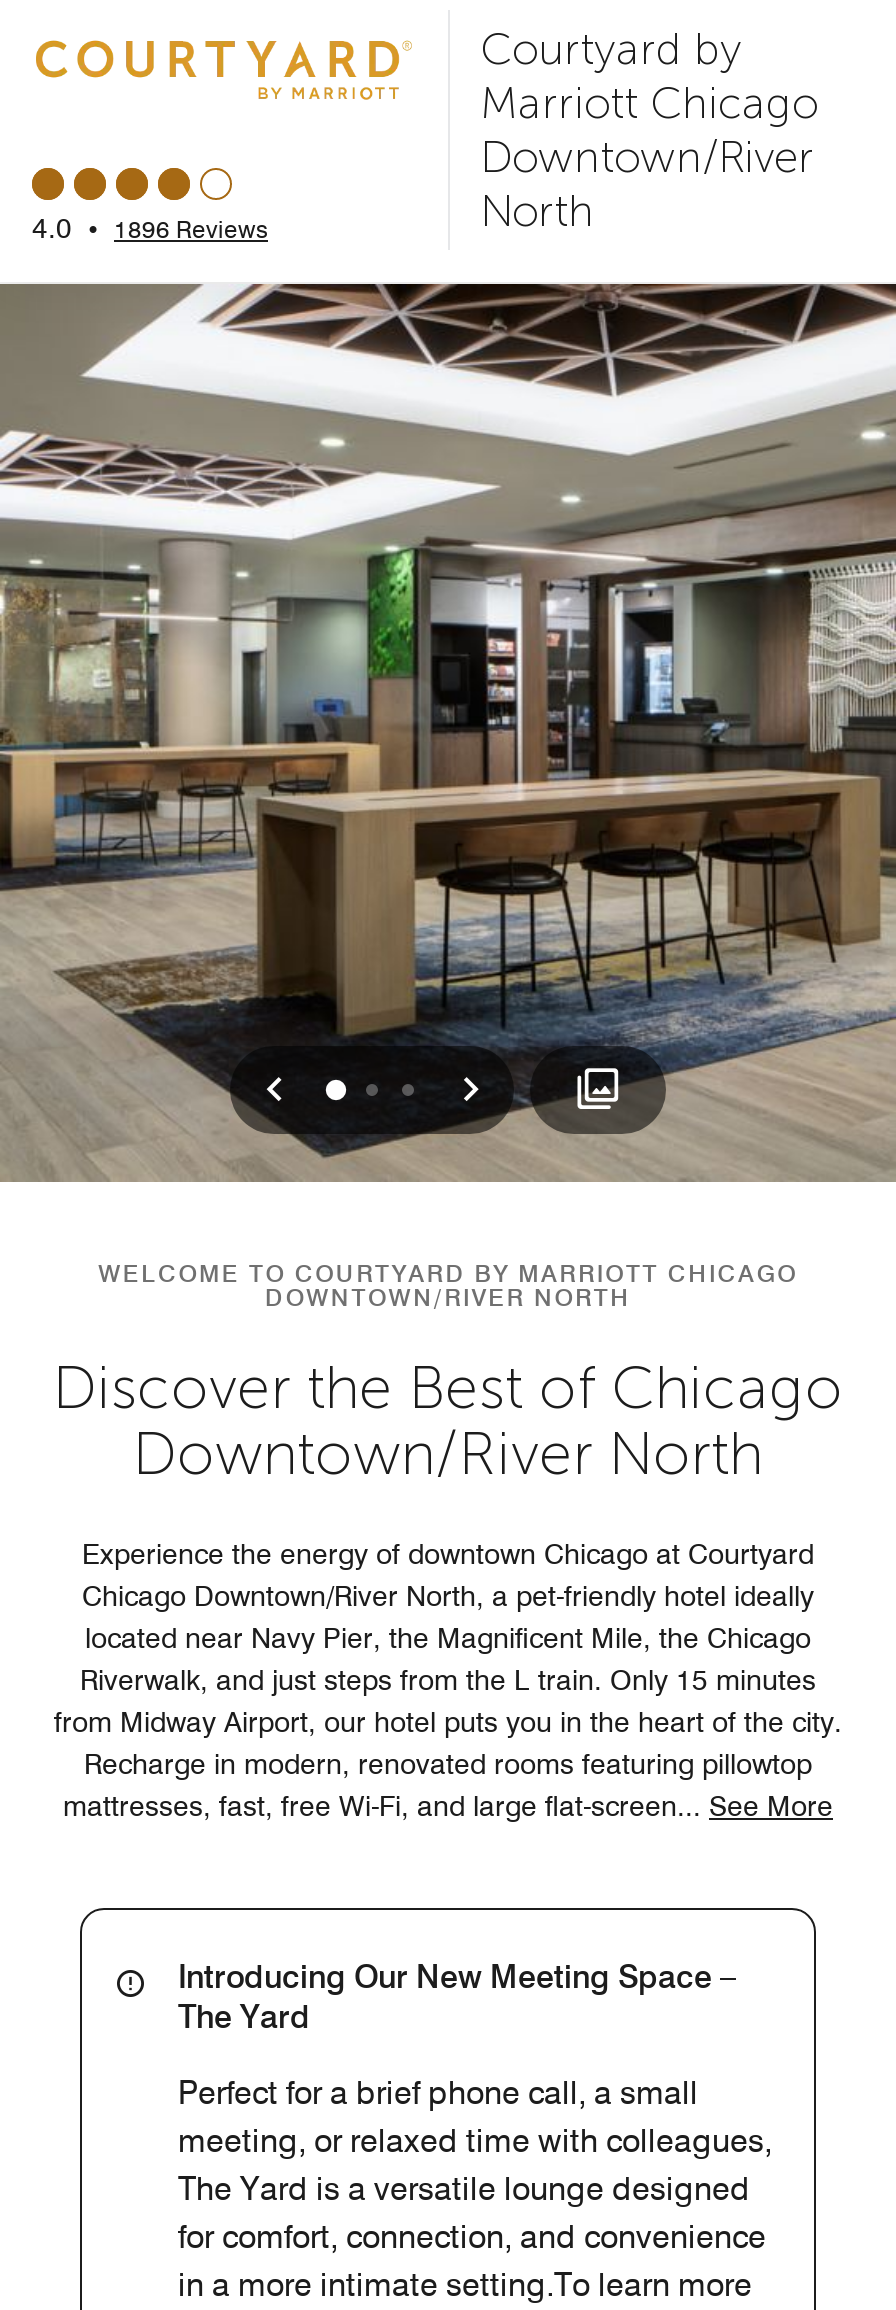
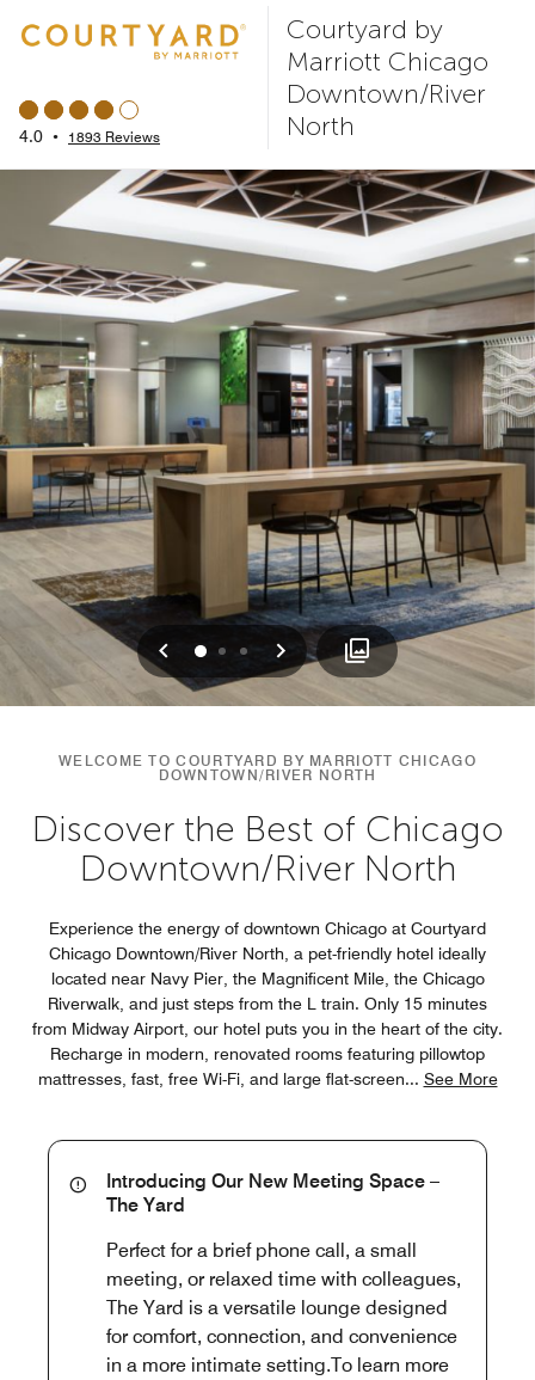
[32,212,268,244] 4.0 • 1896 Reviews -> [19,127,160,146] 4.0 • 1893 Reviews

